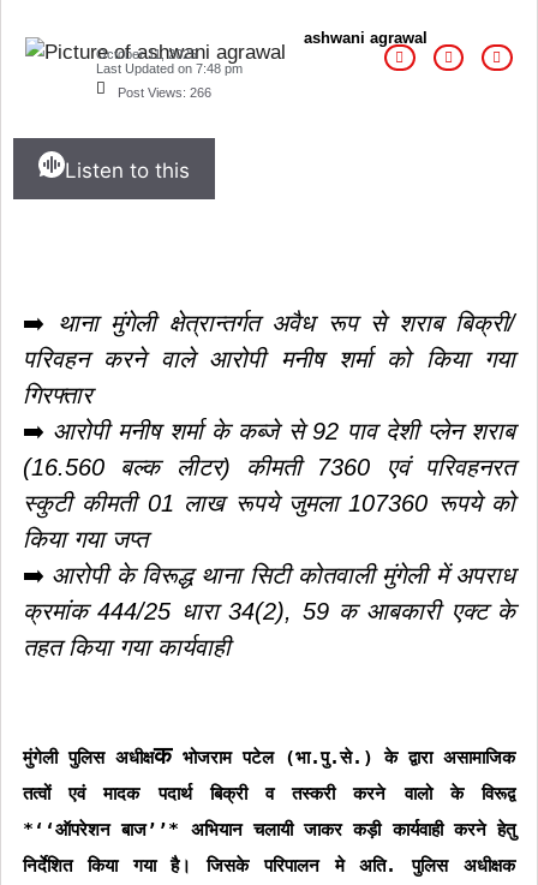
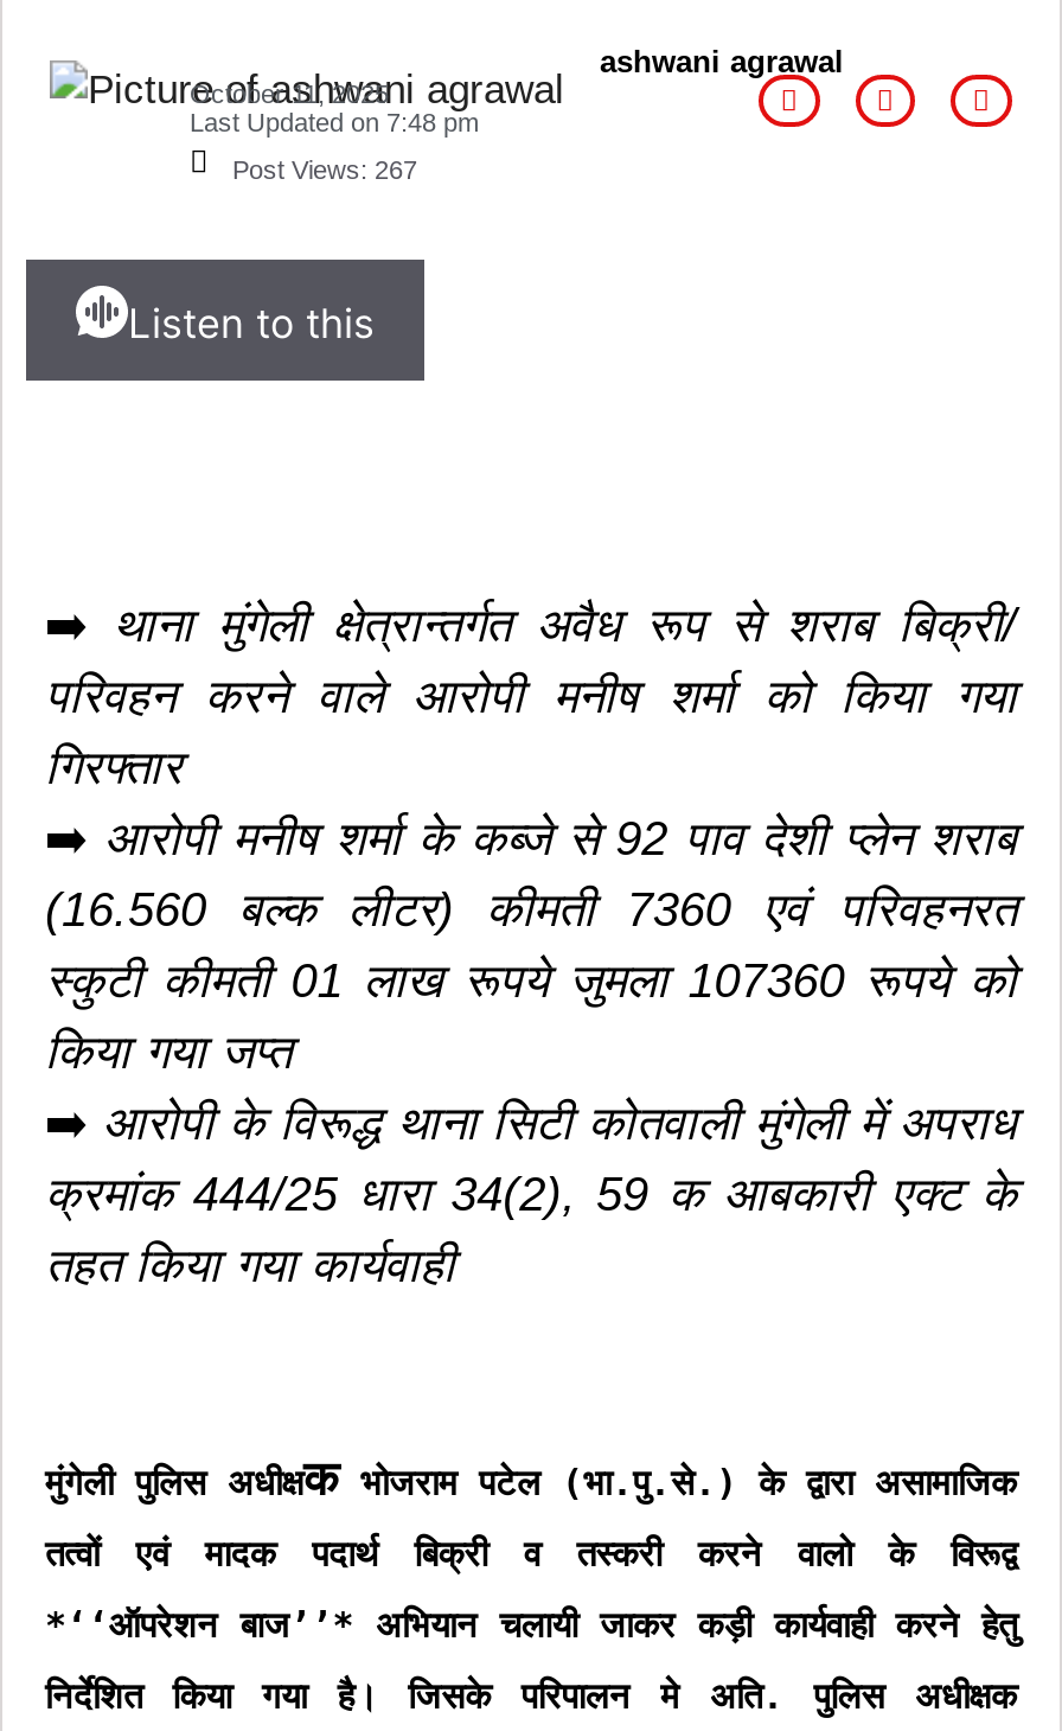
[118,85,211,99] Post Views: 266 -> [232,154,417,183] Post Views: 267

